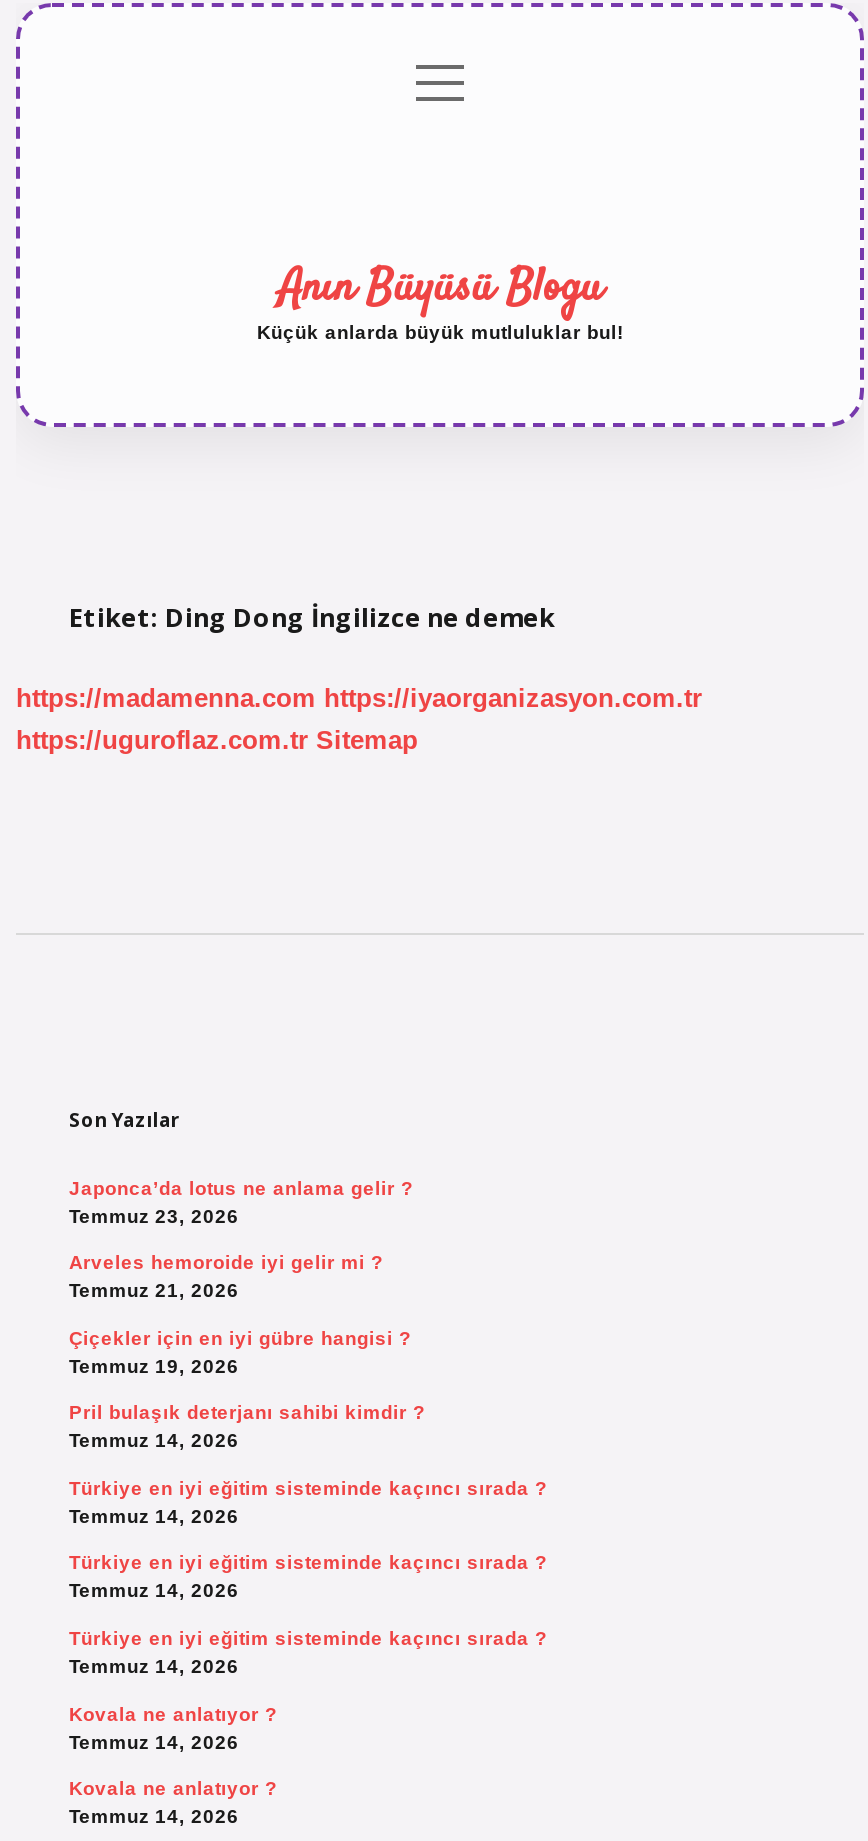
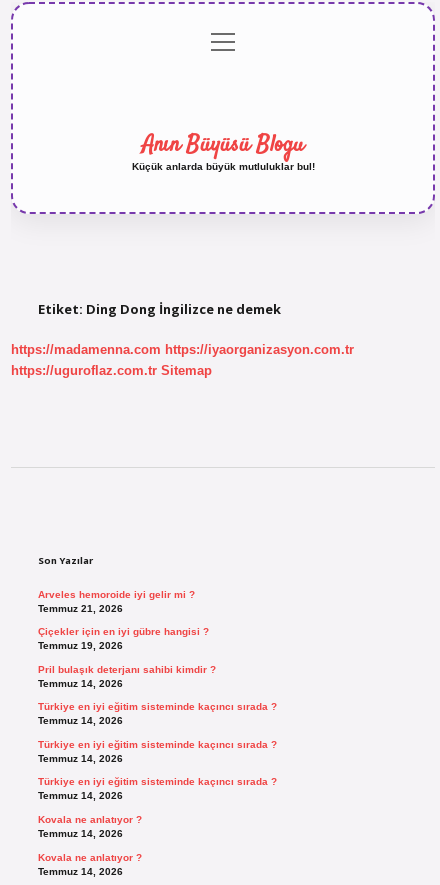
[69,1176,413,1226] Japonca’da lotus ne anlama gelir ? | Temmuz 23, 2026 -> none

